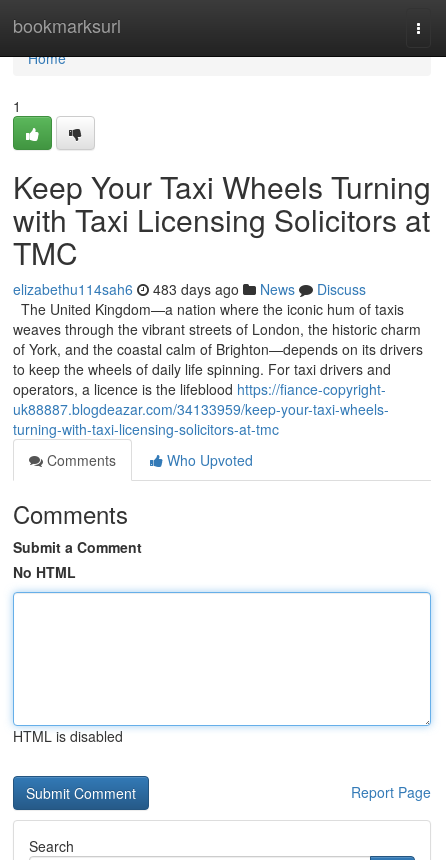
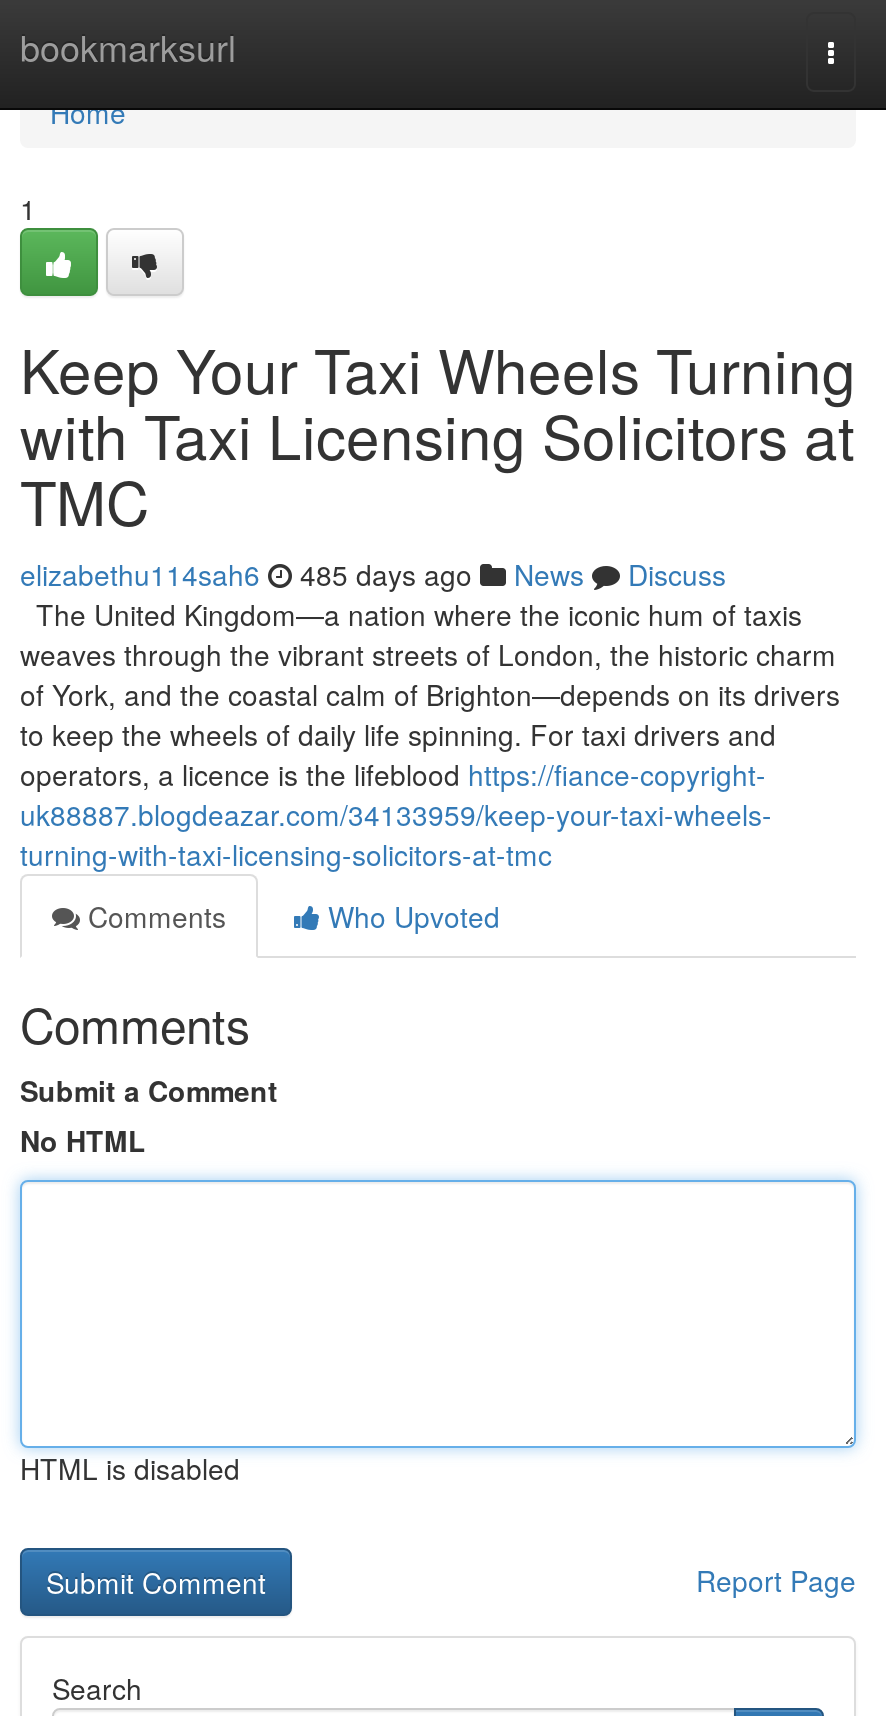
[13,279,366,299] elizabethu114sah6 483 days ago News Discuss -> [20,554,726,594] elizabethu114sah6 485 days ago News Discuss

